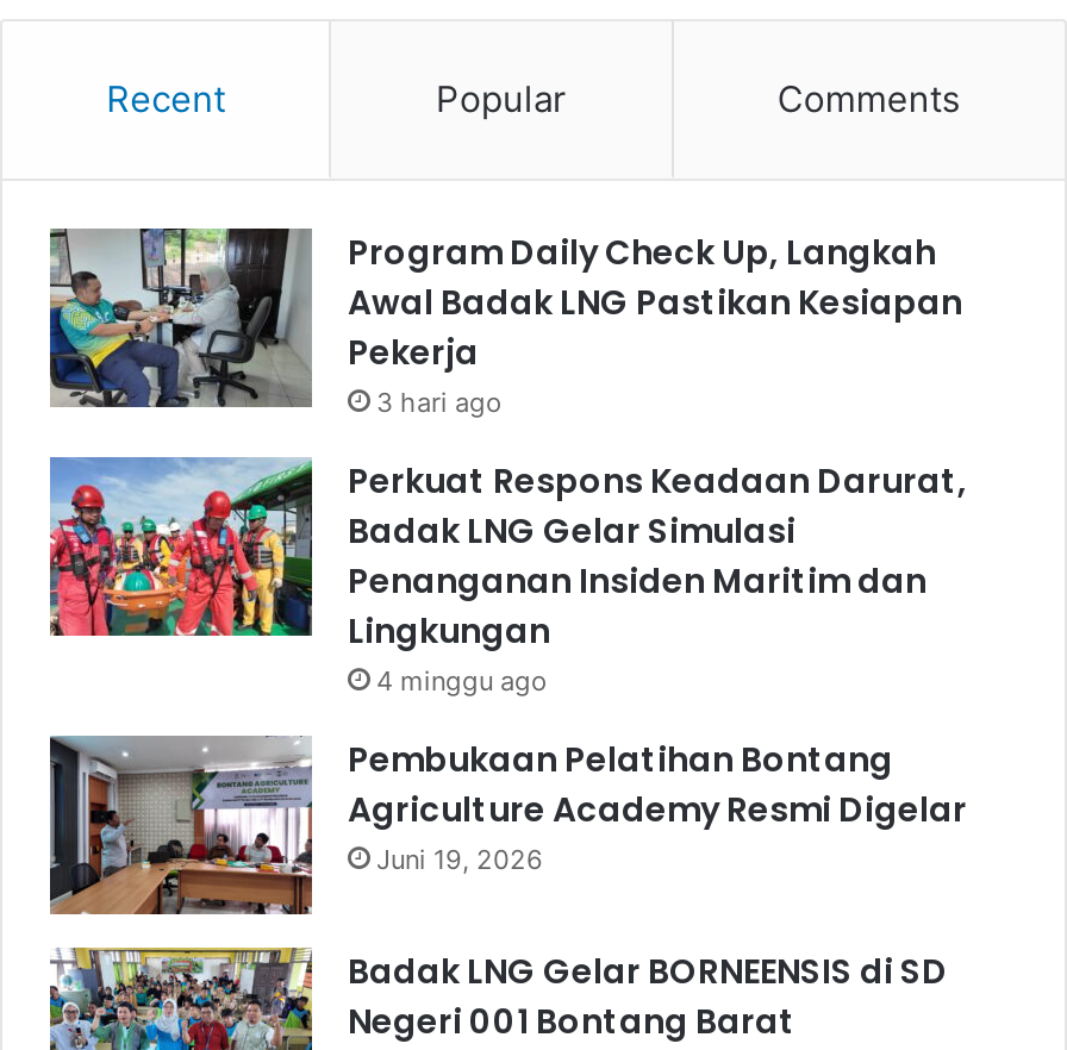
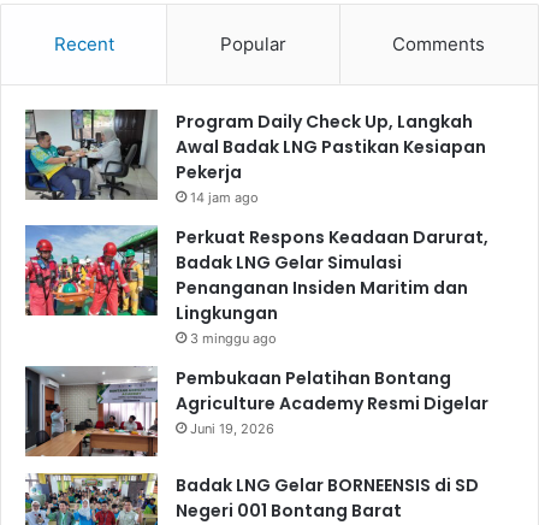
[376,387,503,420] 3 hari ago -> [190,190,259,206] 14 jam ago
[376,665,548,699] 4 minggu ago -> [190,330,277,347] 3 minggu ago

